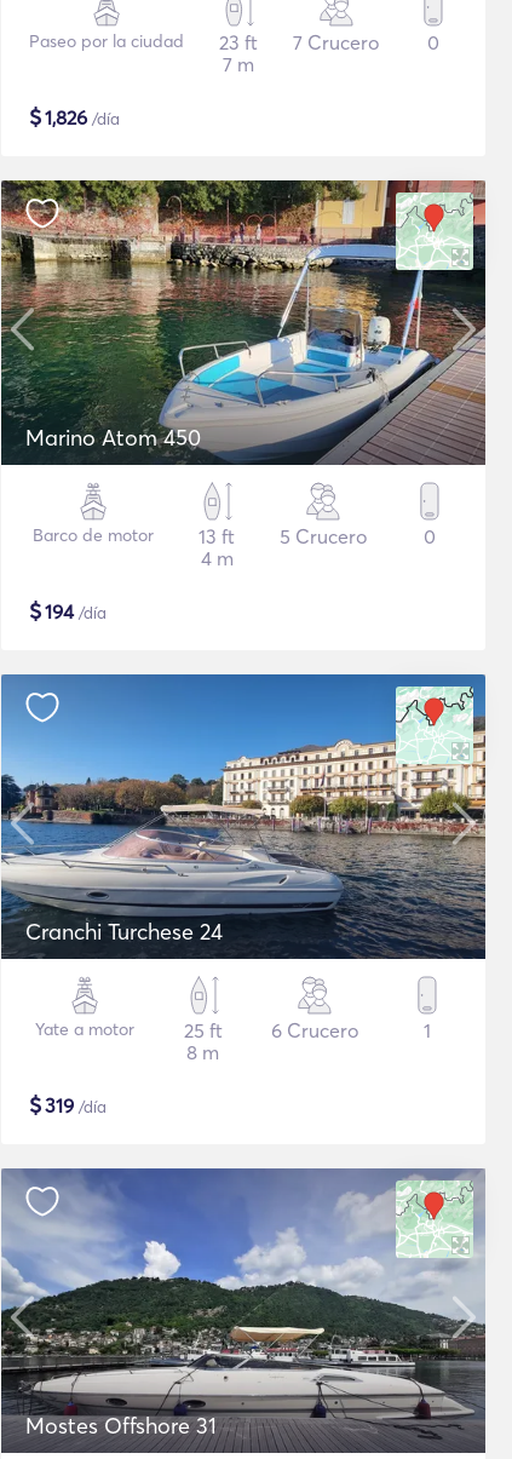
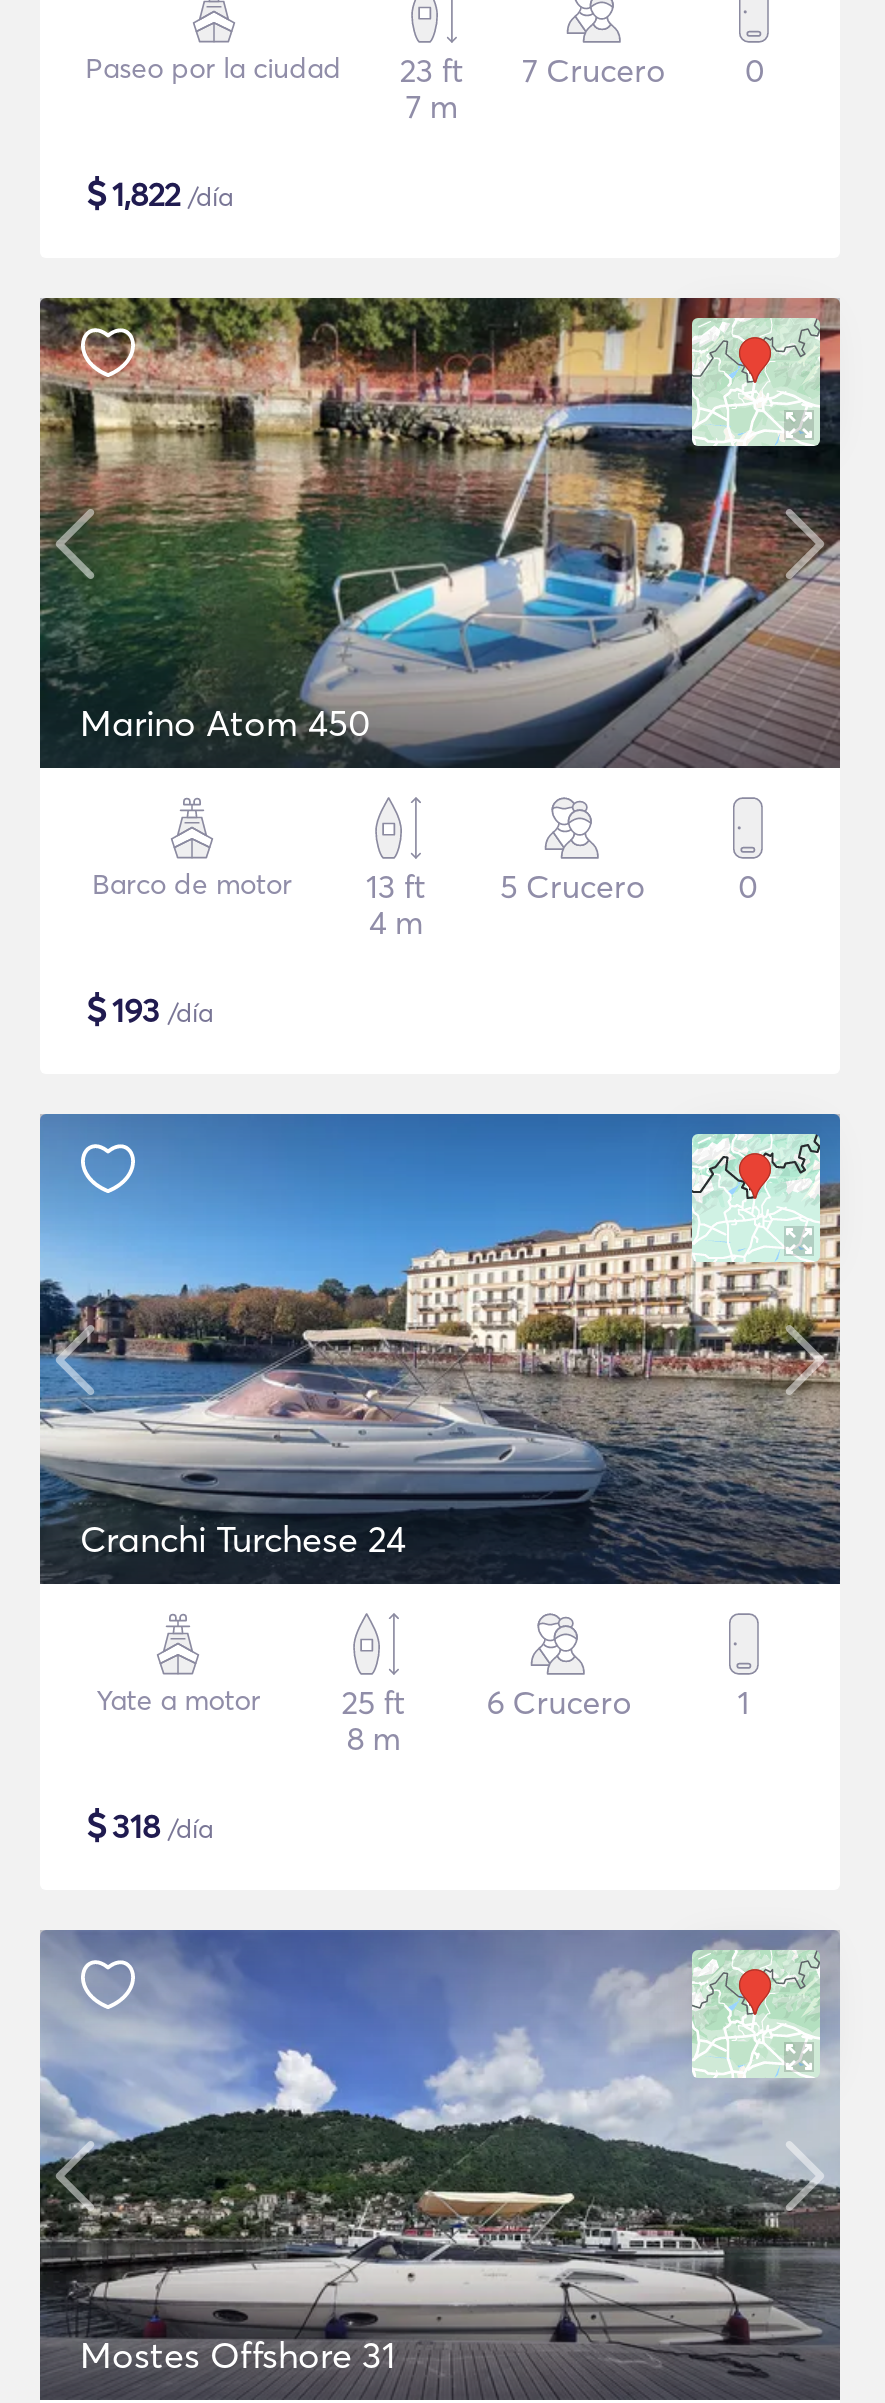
[29,103,120,131] $1,826 /día -> [86,170,234,216] $1,822 /día
[29,597,107,625] $194 /día -> [86,986,214,1032] $193 /día
[29,1091,107,1119] $319 /día -> [86,1802,214,1848] $318 /día

